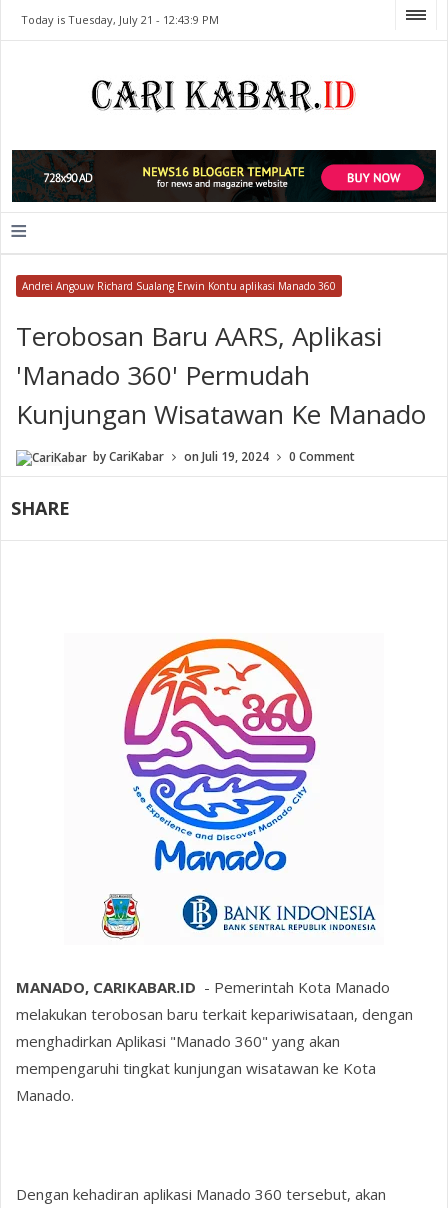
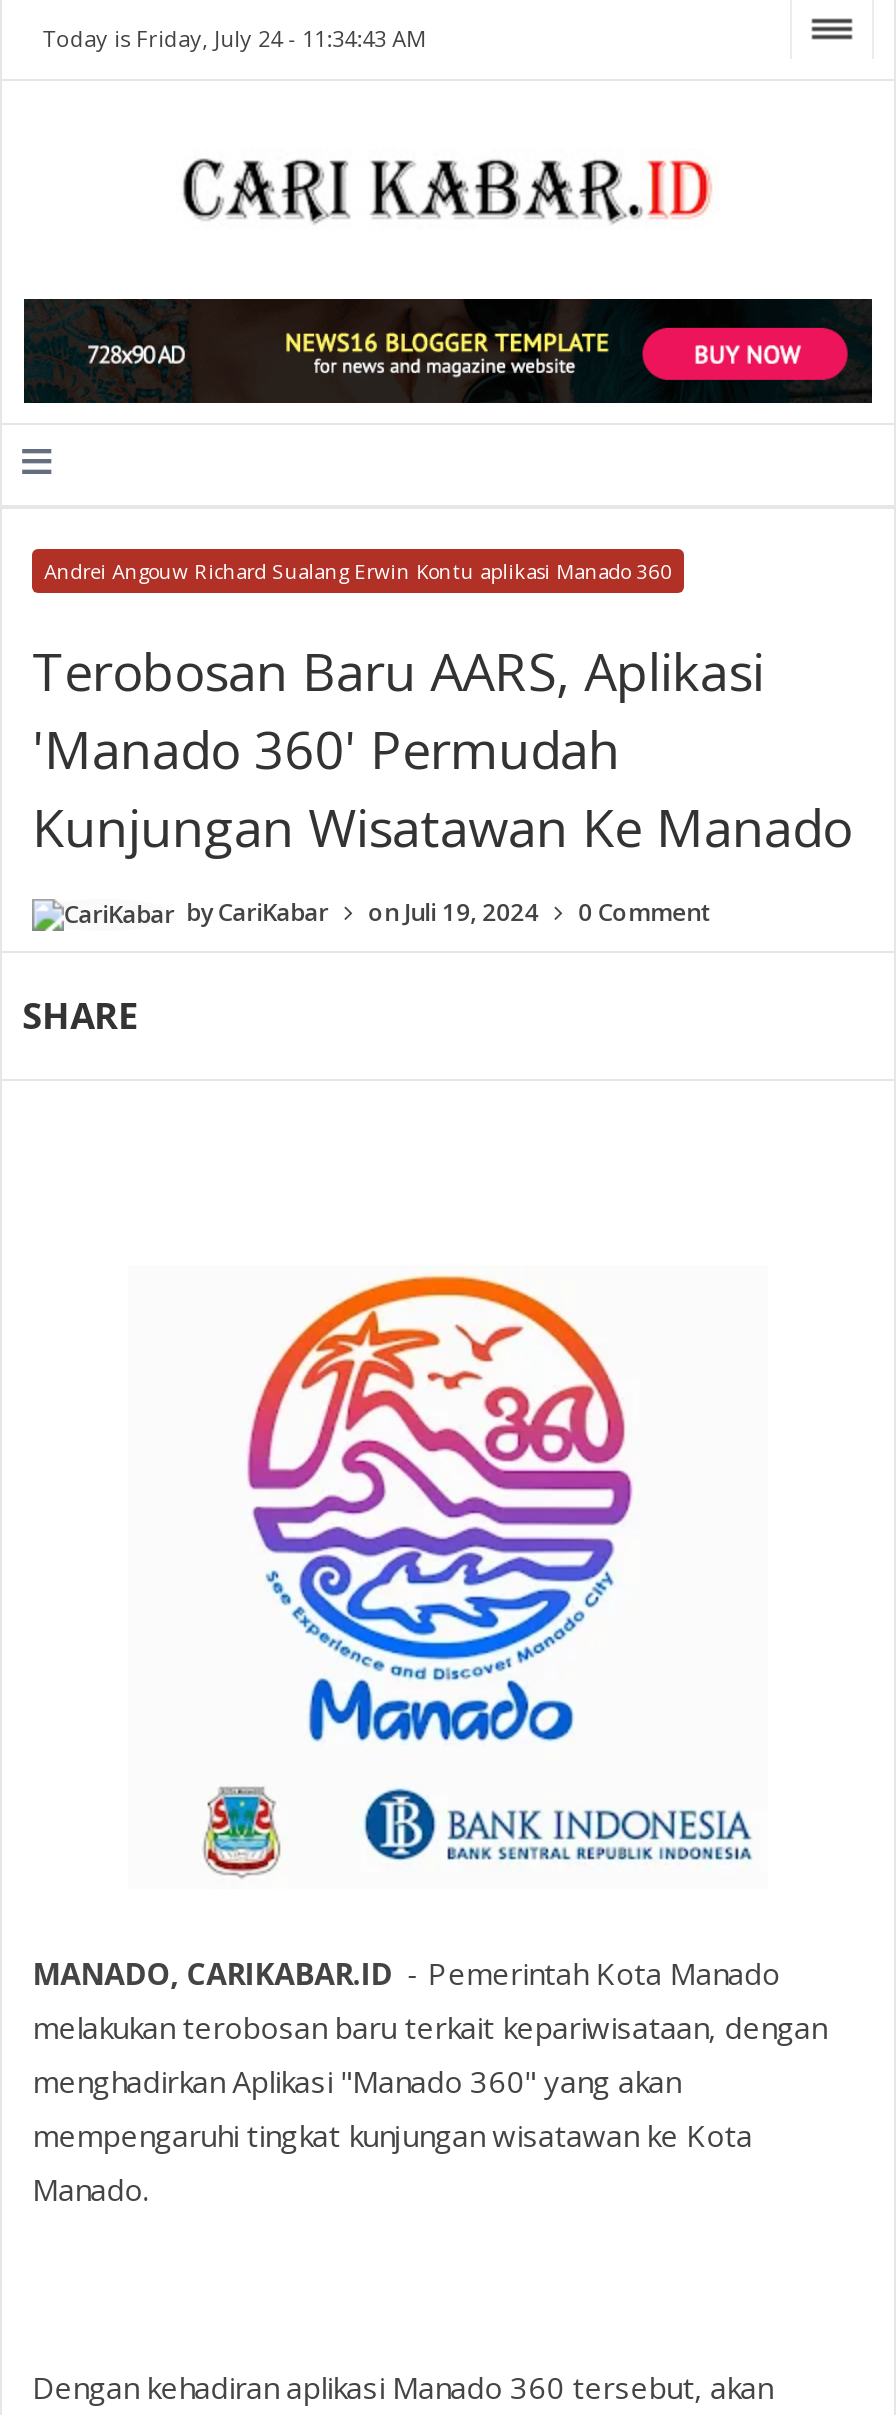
[21,12,219,27] Today is Tuesday, July 21 - 12:43:9 PM -> [42,23,426,53] Today is Friday, July 24 - 11:34:43 AM

